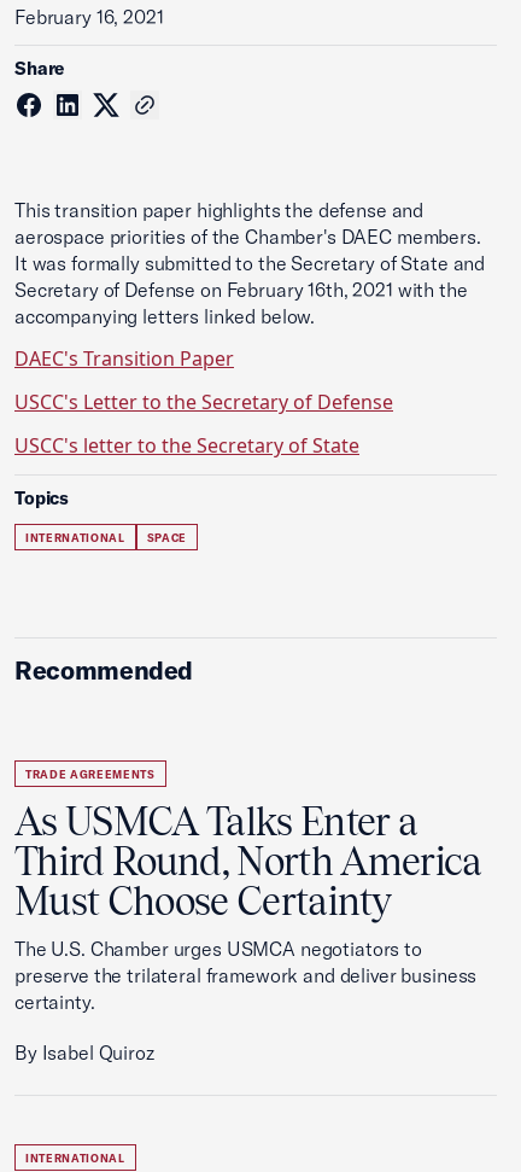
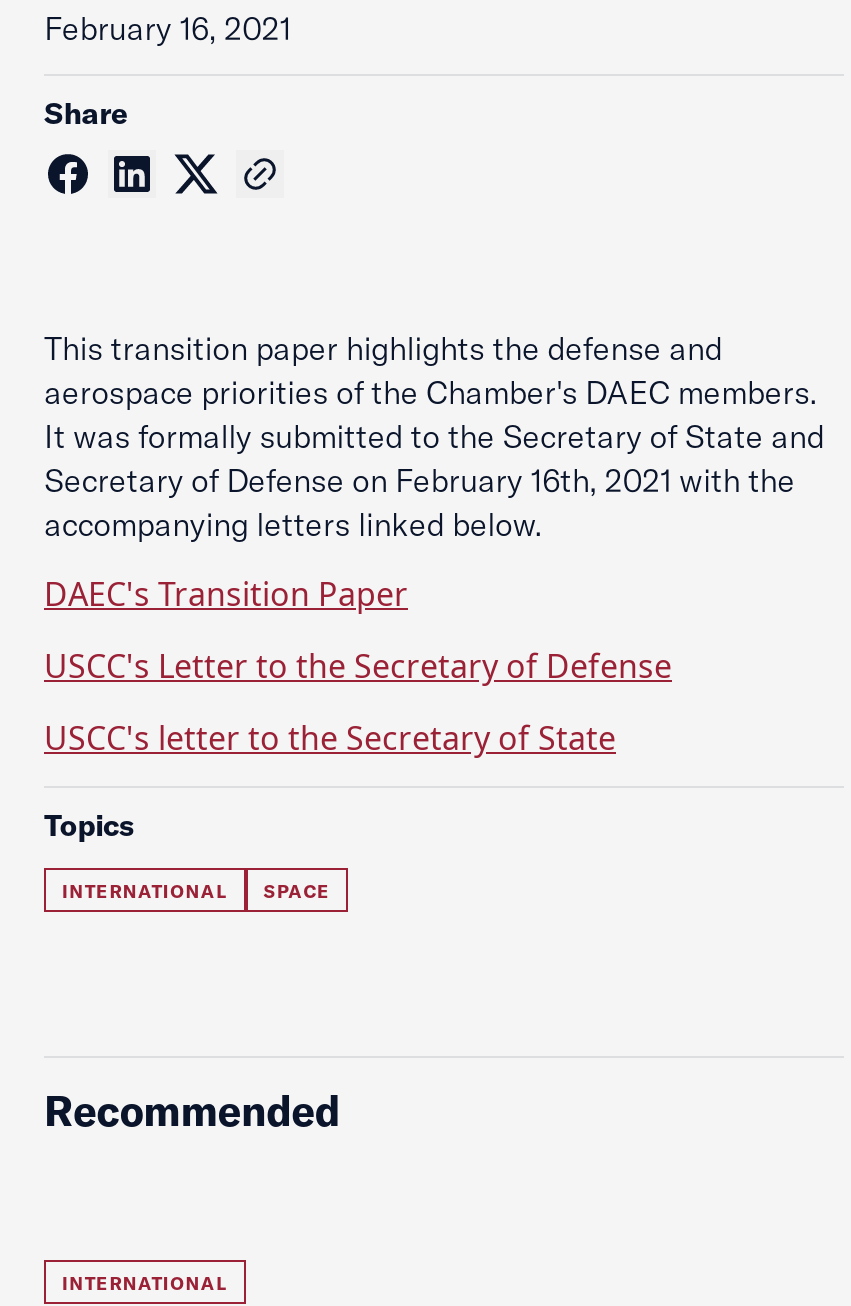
[14,768,482,1065] TRADE AGREEMENTS | As USMCA Talks Enter a | Third Round, North America | Must Choose Certainty | The U.S. Chamber urges USMCA negotiators to | preserve the trilateral framework and deliver business | certainty. | By Isabel Quiroz -> none

